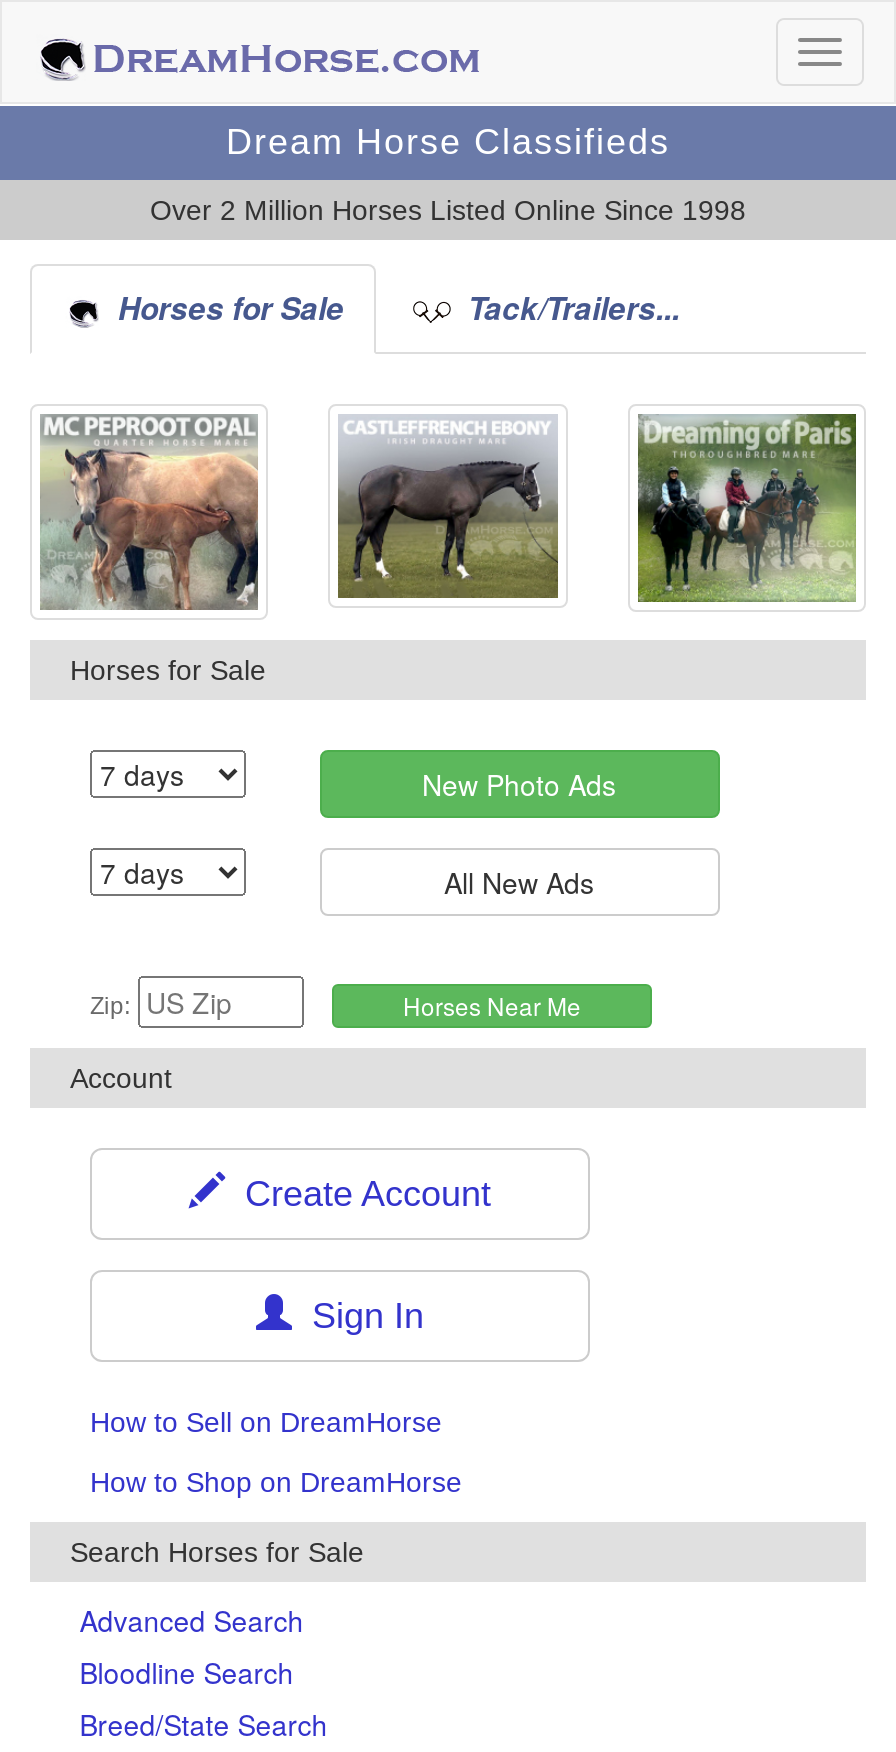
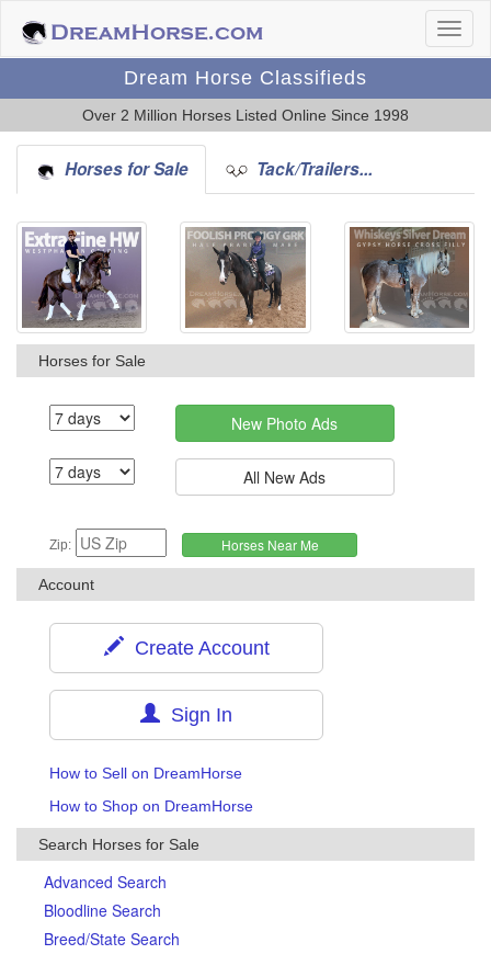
[40,416,260,610] [image] -> [22,228,142,327] [image]
[338,416,558,598] [image] -> [185,227,307,329] [image]
[638,414,858,604] [image] -> [350,227,470,329] [image]

